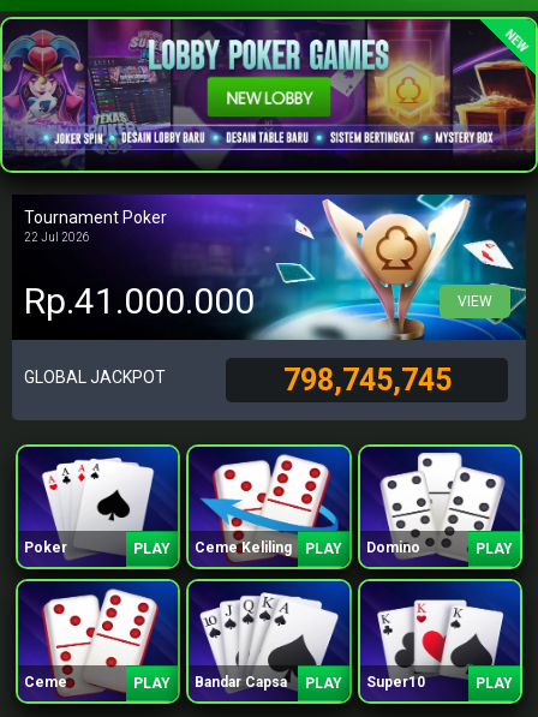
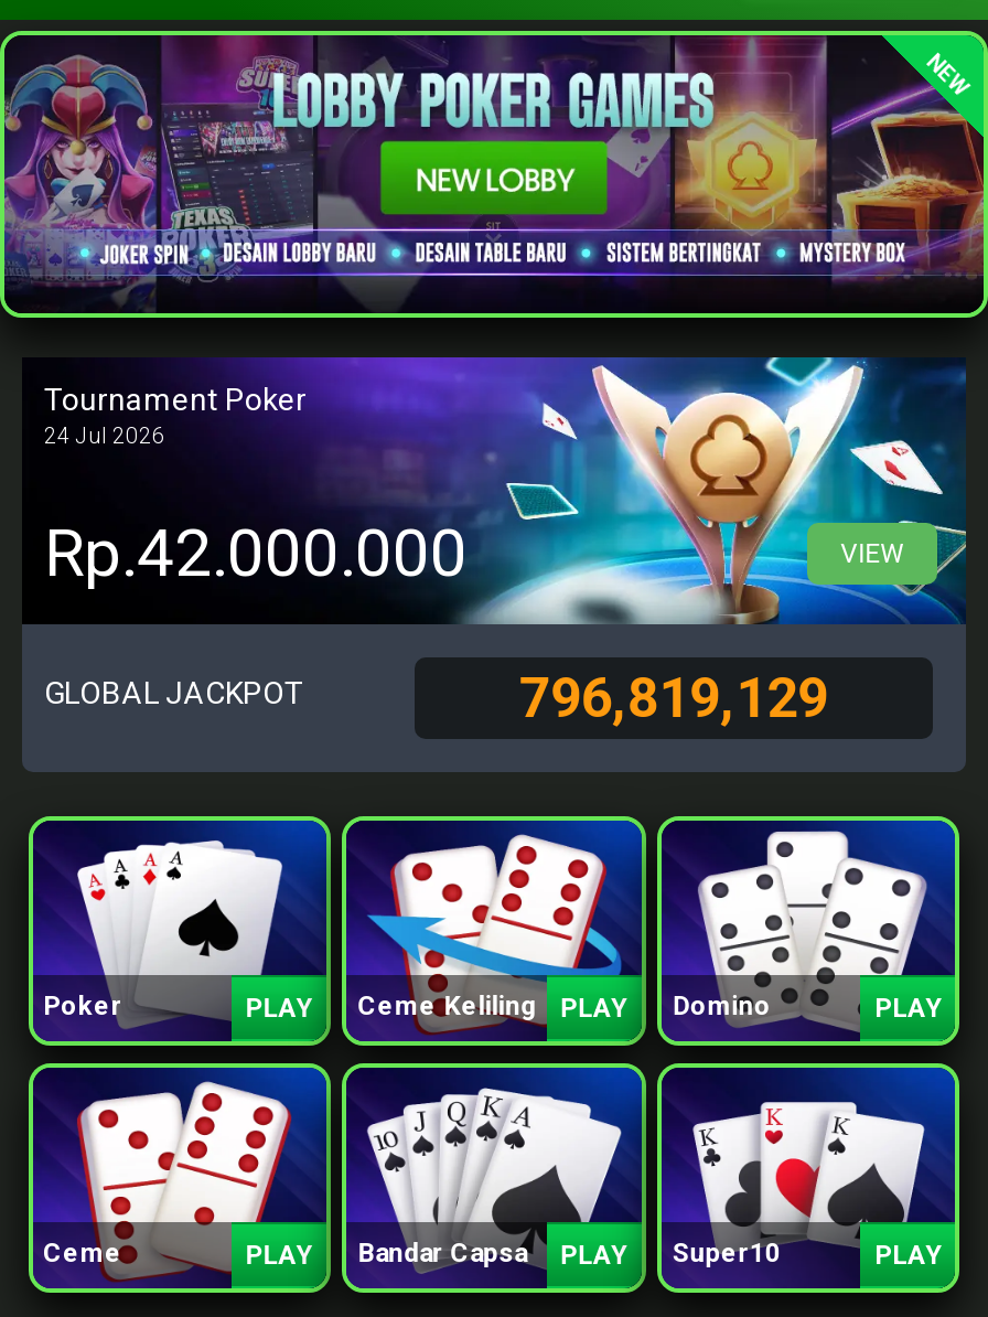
[24,230,90,244] 22 Jul 2026 -> [44,423,165,448] 24 Jul 2026
[24,279,255,321] Rp.41.000.000 -> [44,513,468,590] Rp.42.000.000
[283,363,451,398] 798,745,745 -> [520,666,828,730] 796,819,129

